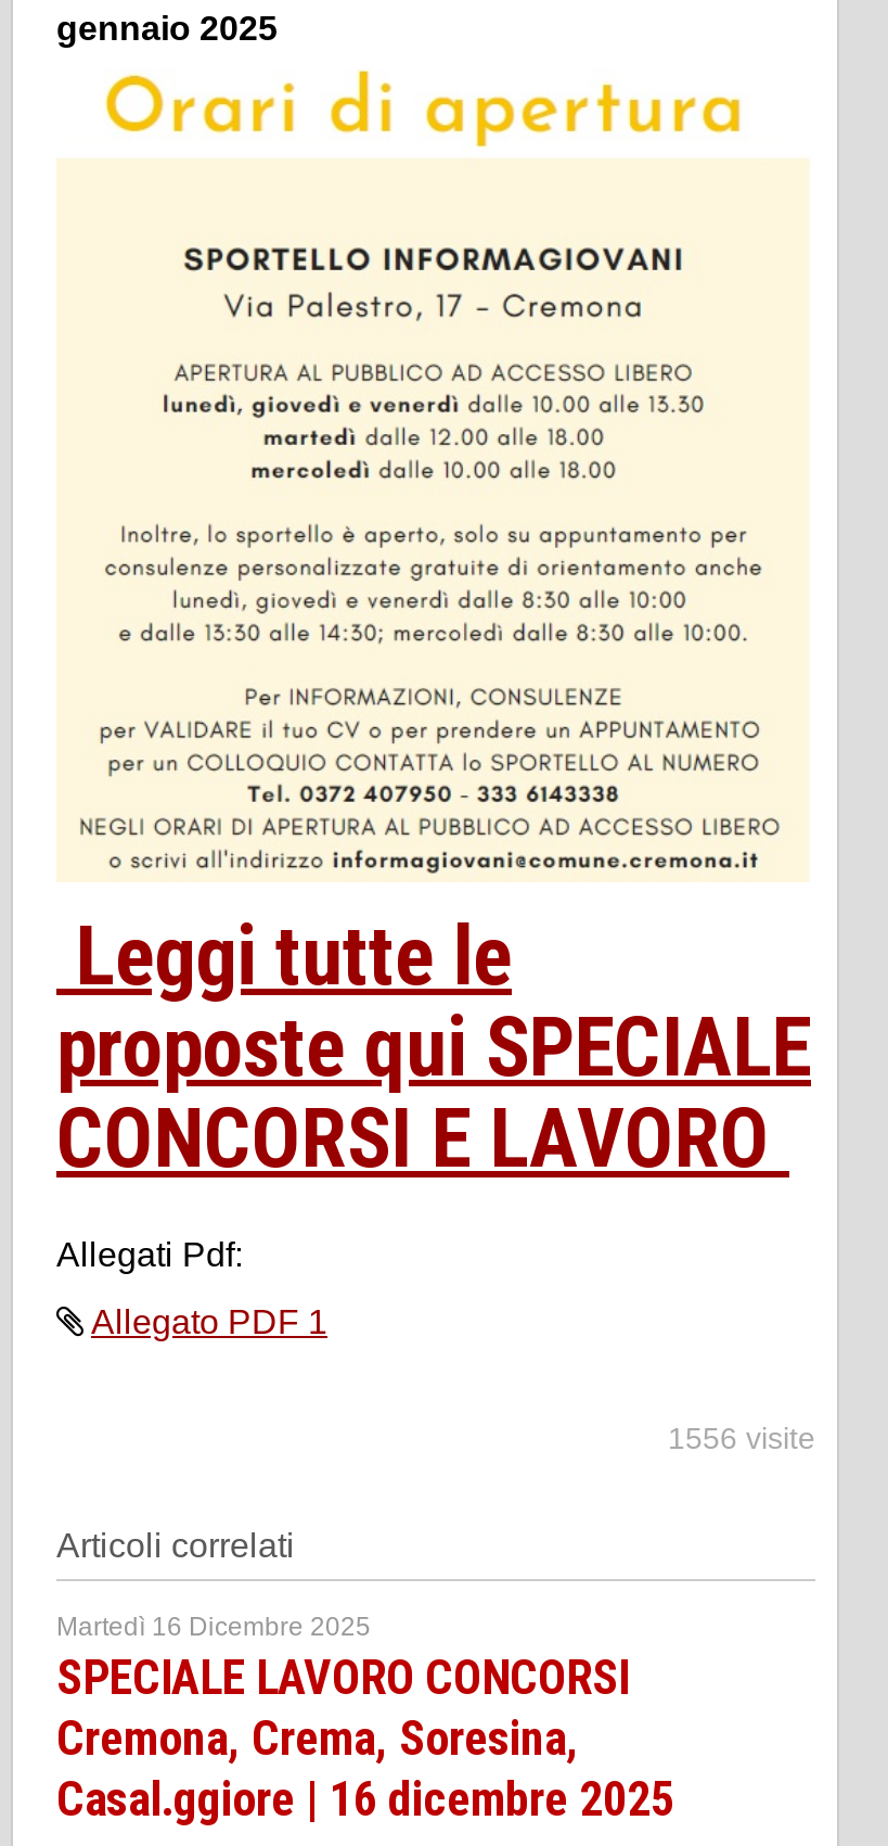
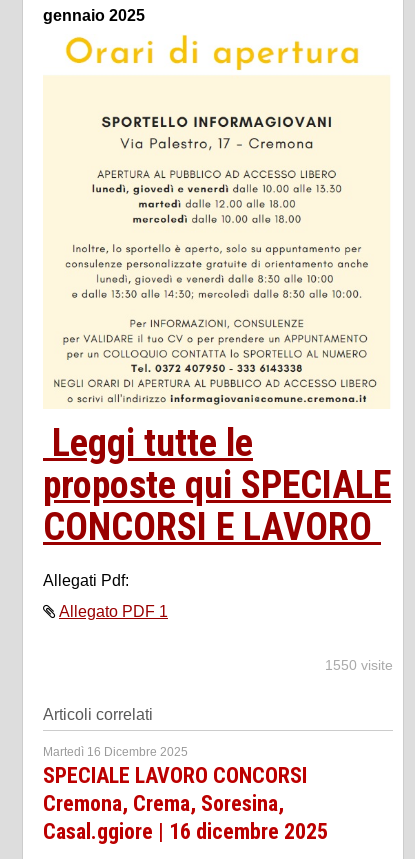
[668,1422,815,1456] 1556 visite -> [325,657,393,673] 1550 visite

